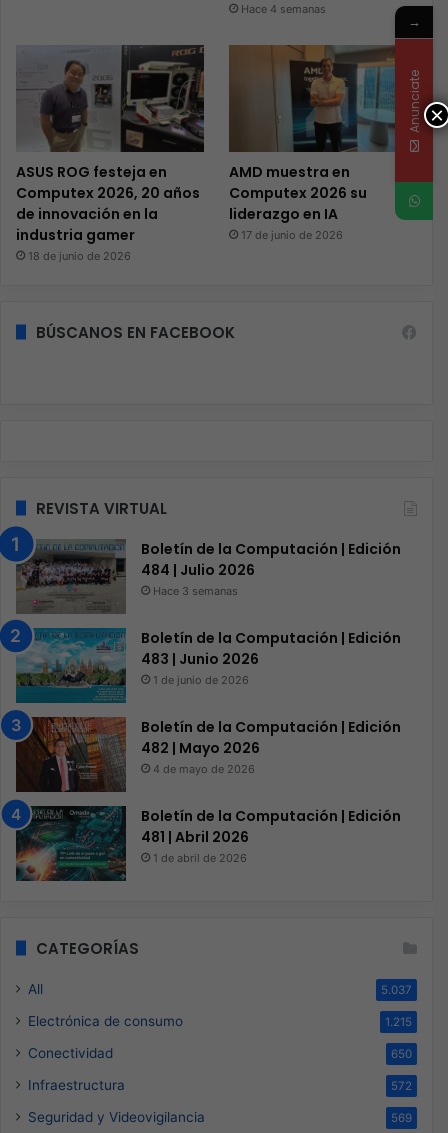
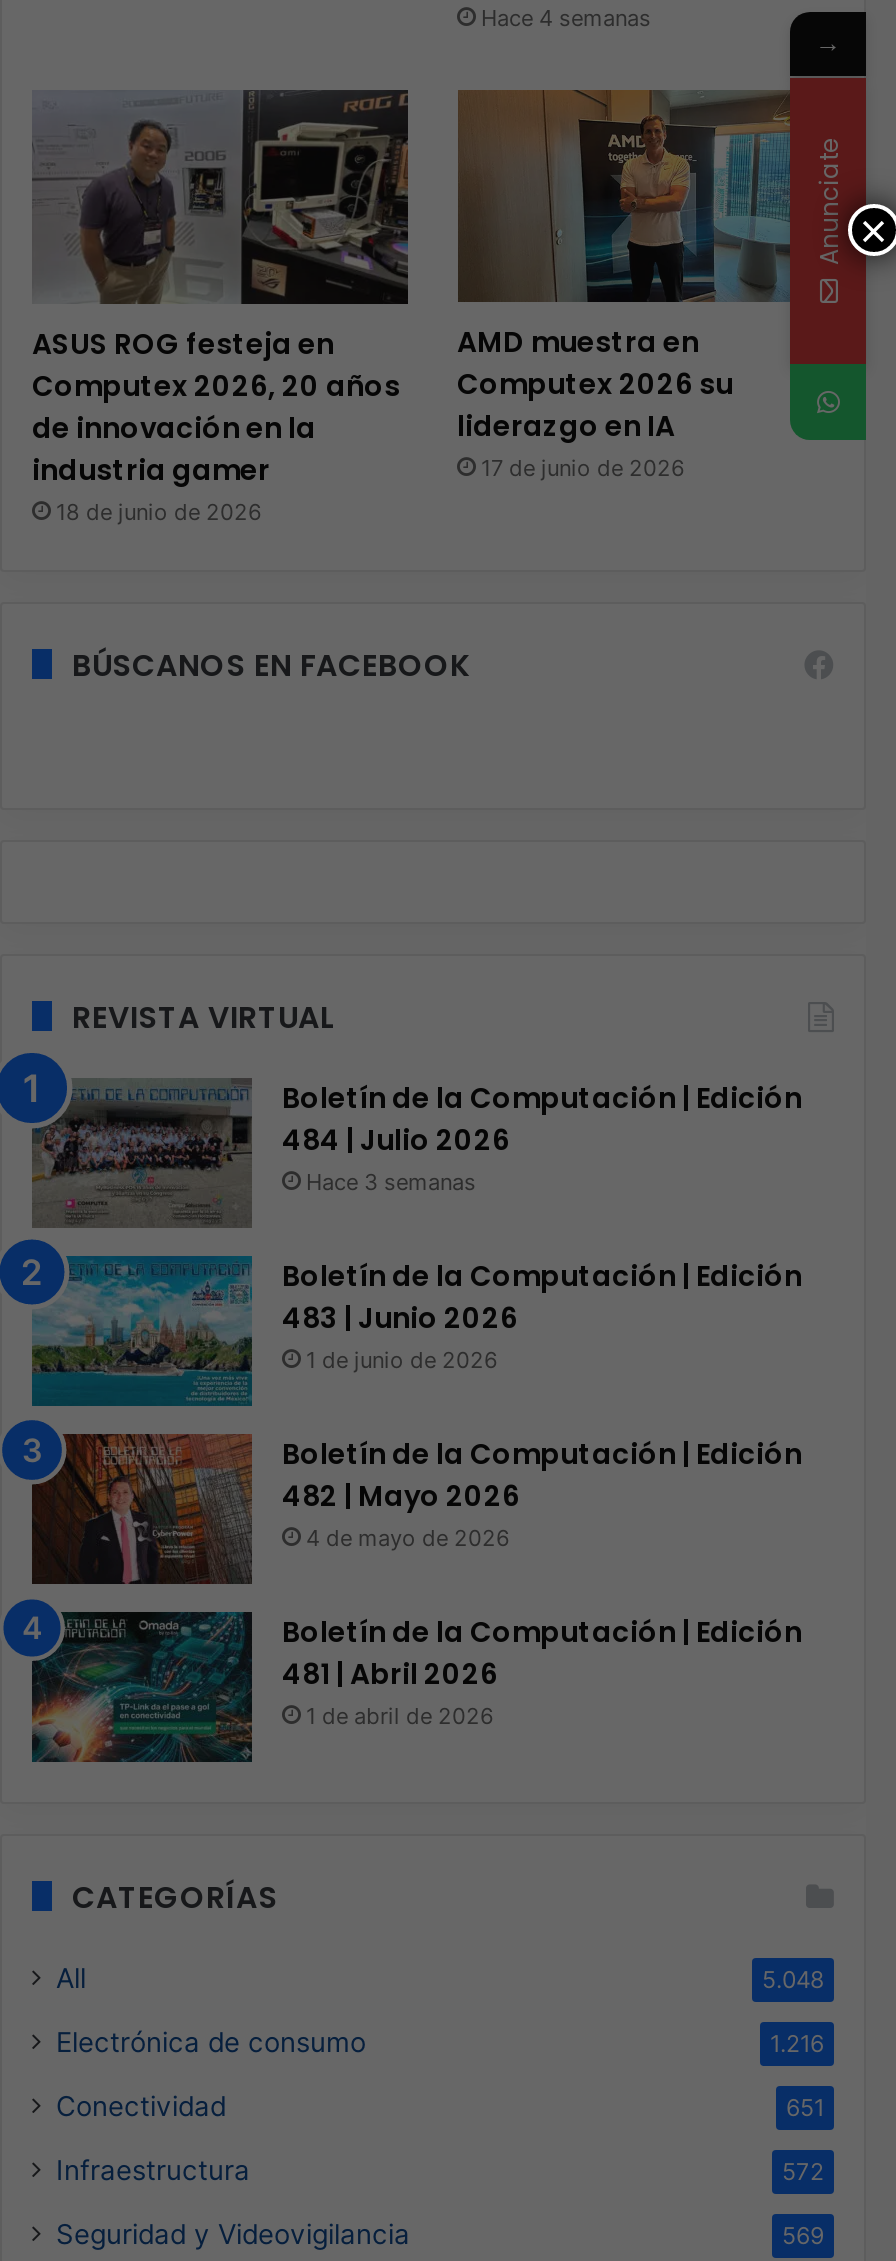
[381,983,412,997] 5.037 -> [762,1965,824,1993] 5.048
[385,1015,412,1029] 1.215 -> [770,2029,824,2057] 1.216
[391,1047,412,1061] 650 -> [786,2093,824,2121] 651

